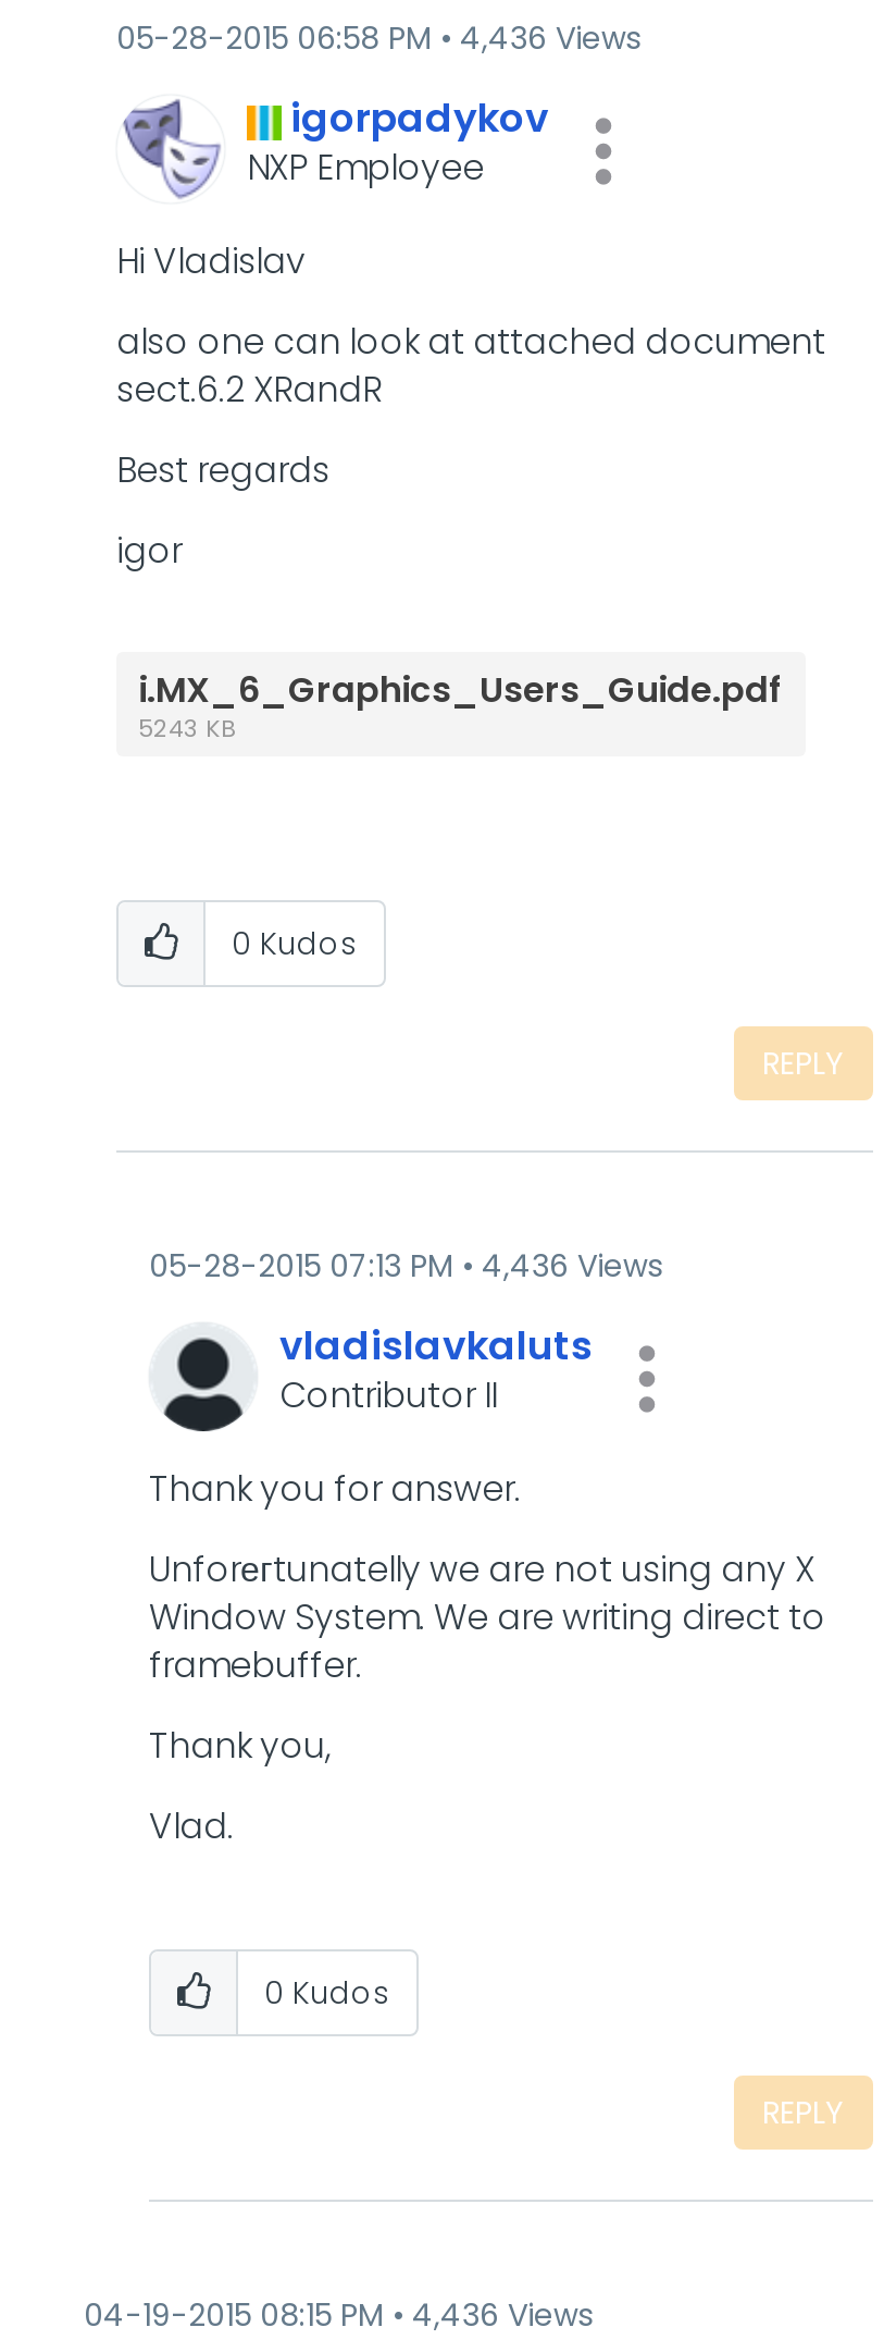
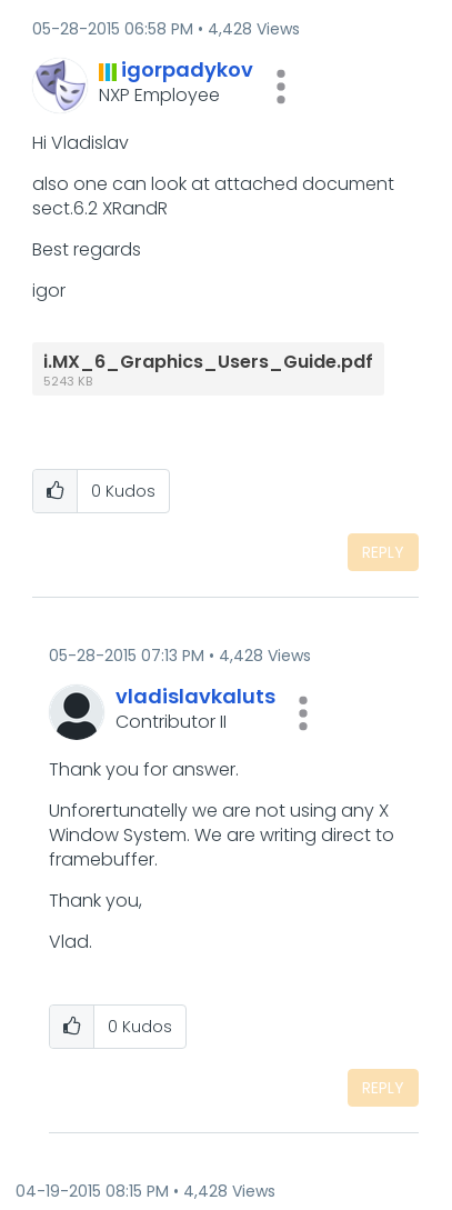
[116,16,640,60] 05-28-2015 06:58 PM 4,436 Views -> [32,18,300,40] 05-28-2015 06:58 PM 4,428 Views
[149,1244,662,1288] 05-28-2015 07:13 PM 4,436 Views -> [49,644,311,667] 05-28-2015 07:13 PM 4,428 Views
[84,2293,593,2337] 04-19-2015 08:15 PM 4,436 Views -> [16,1180,275,1202] 04-19-2015 08:15 PM 4,428 Views

